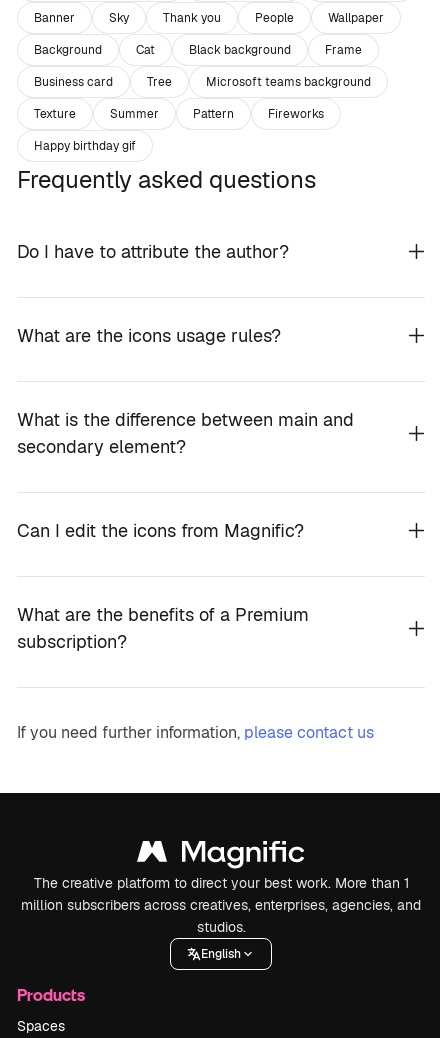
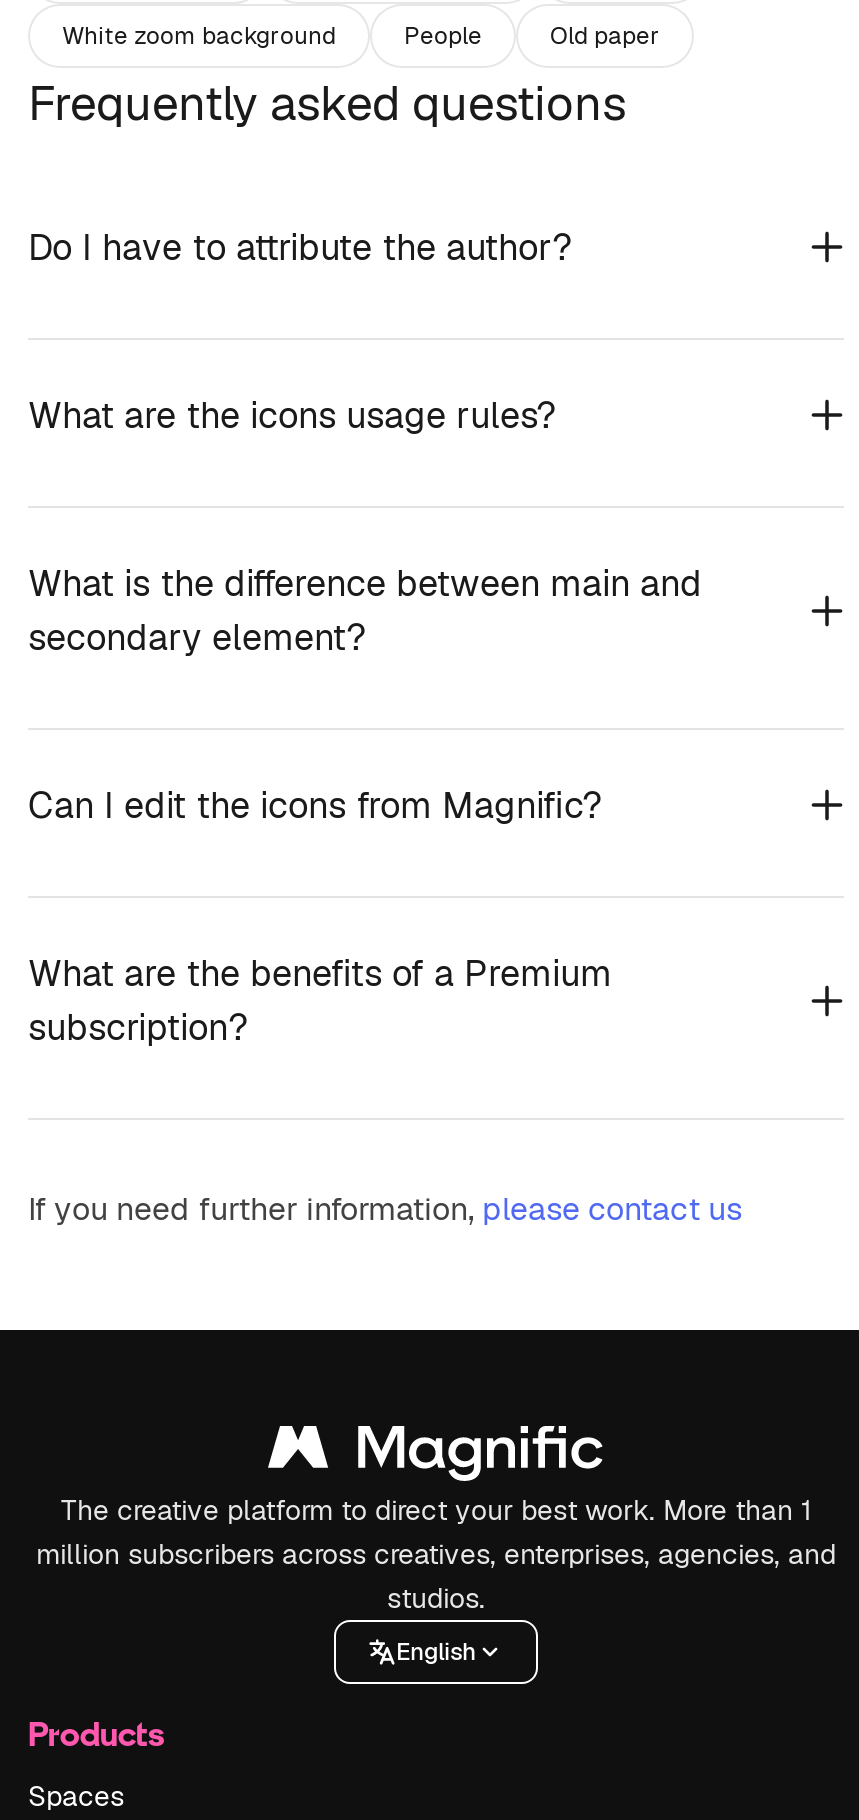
[34,9,221,25] Banner | Sky | Thank you -> [62,19,336,51] White zoom background
[34,9,384,153] Wallpaper | Background | Cat | Black background | Frame | Business card | Tree | Microsoft teams background | Texture | Summer | Pattern | Fireworks | Happy birthday gif -> [550,19,660,51] Old paper

